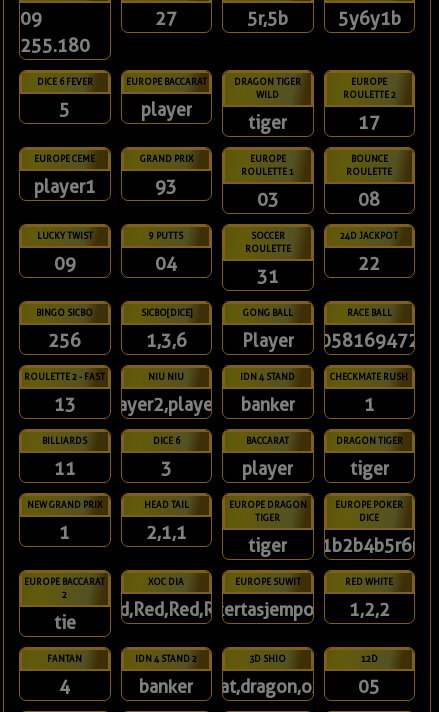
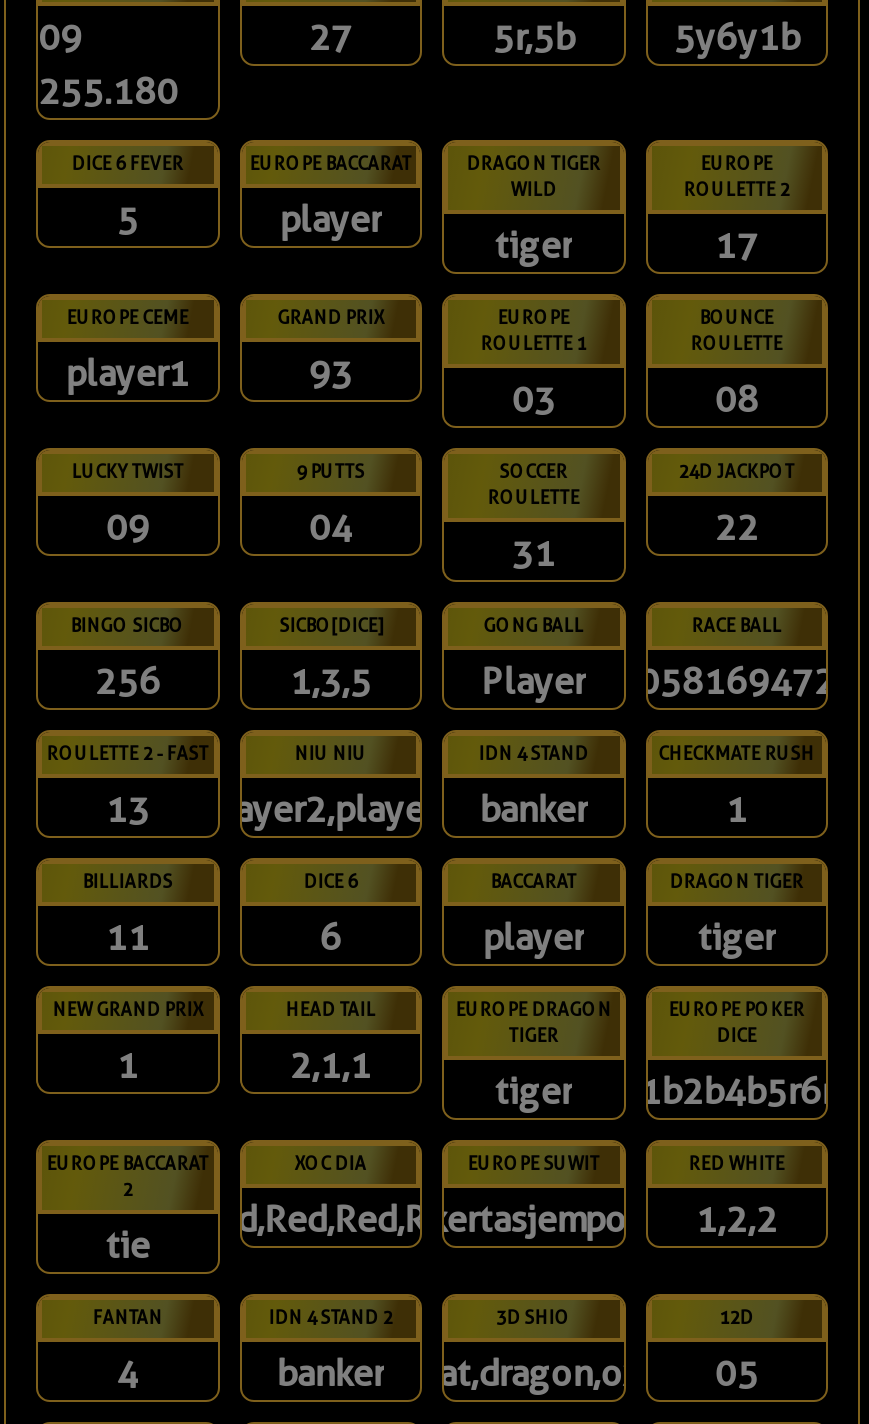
[146,330,187,351] 1,3,6 -> [290,660,372,702] 1,3,5
[161,458,172,479] 3 -> [320,916,342,958] 6

